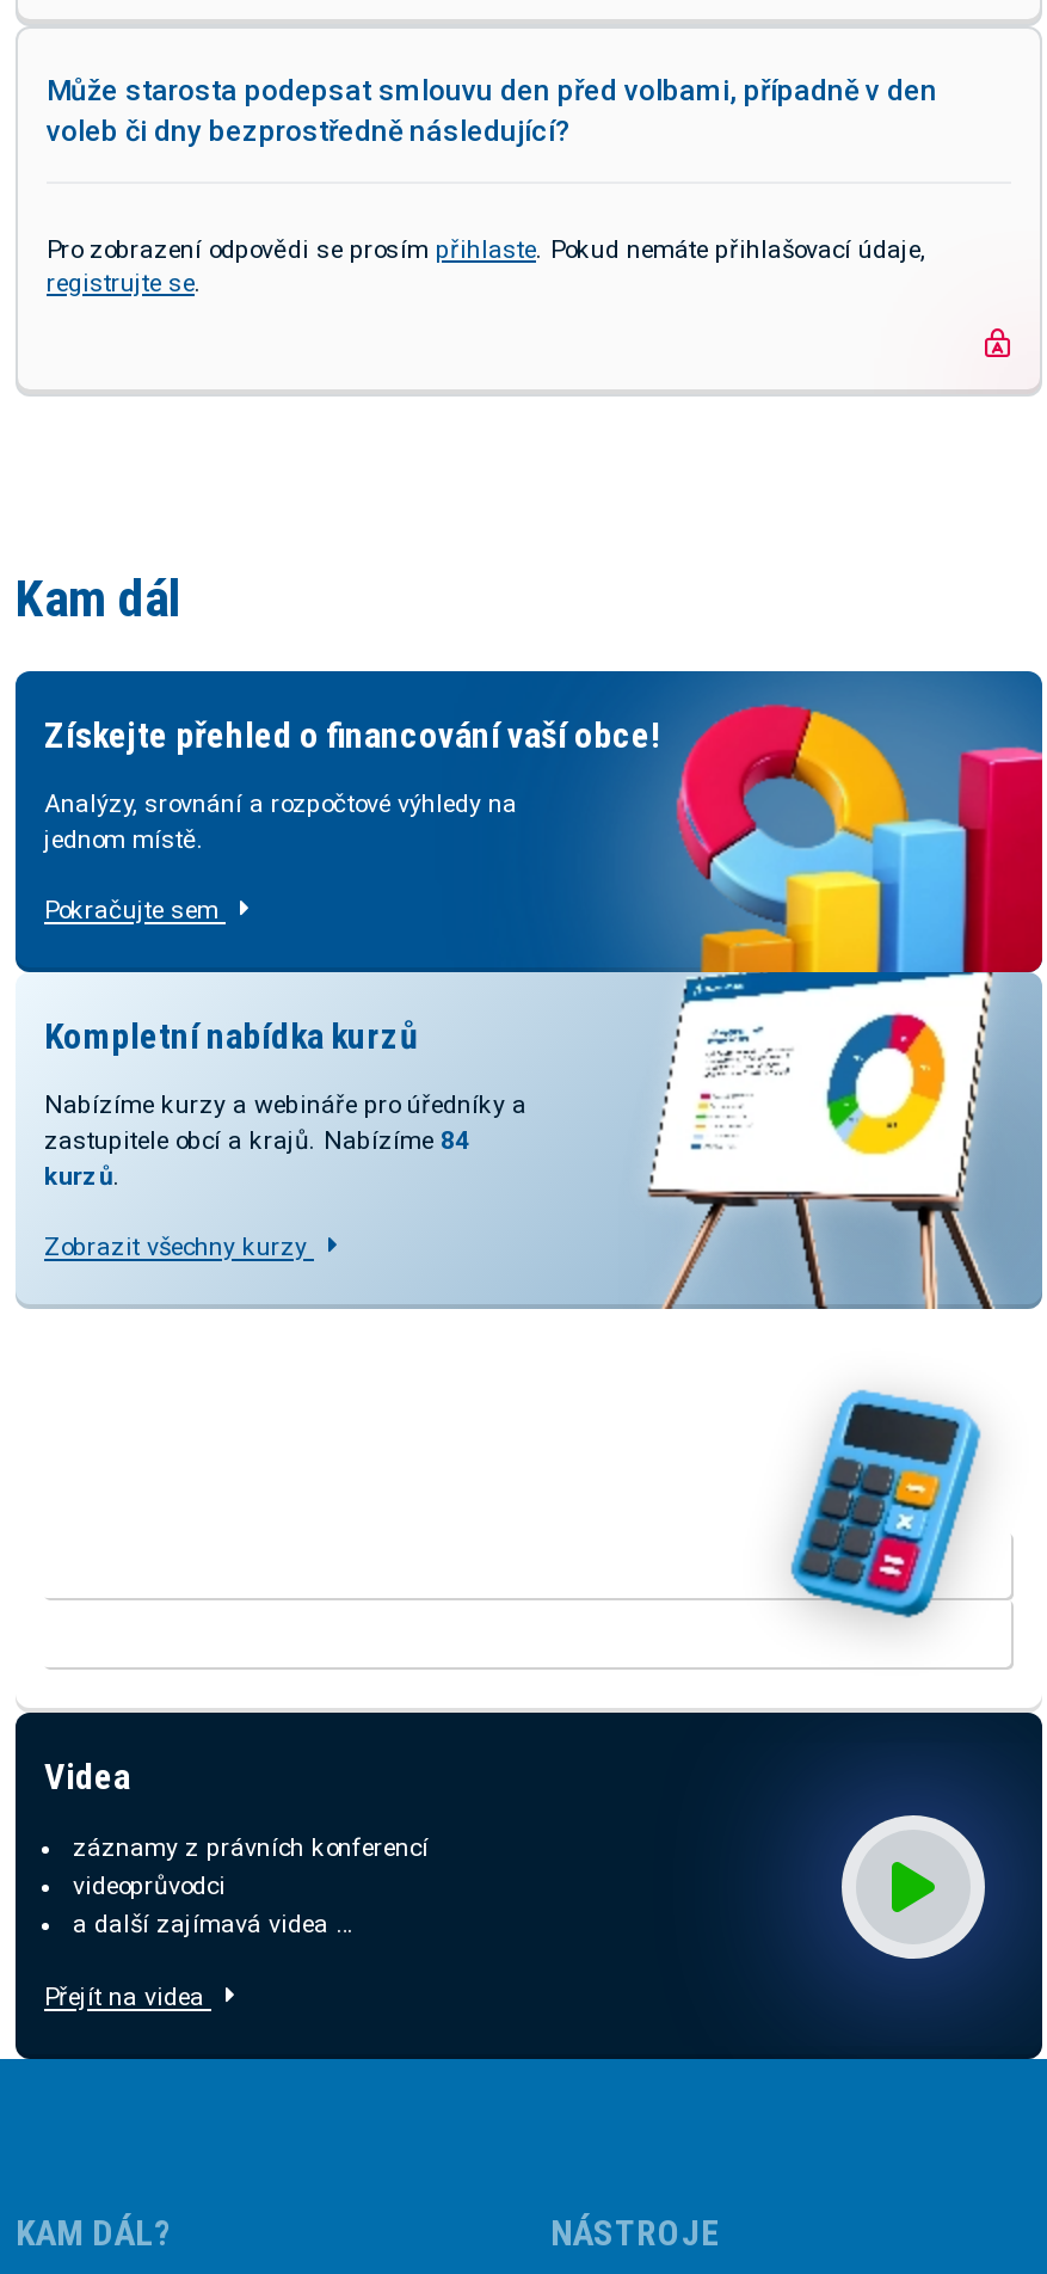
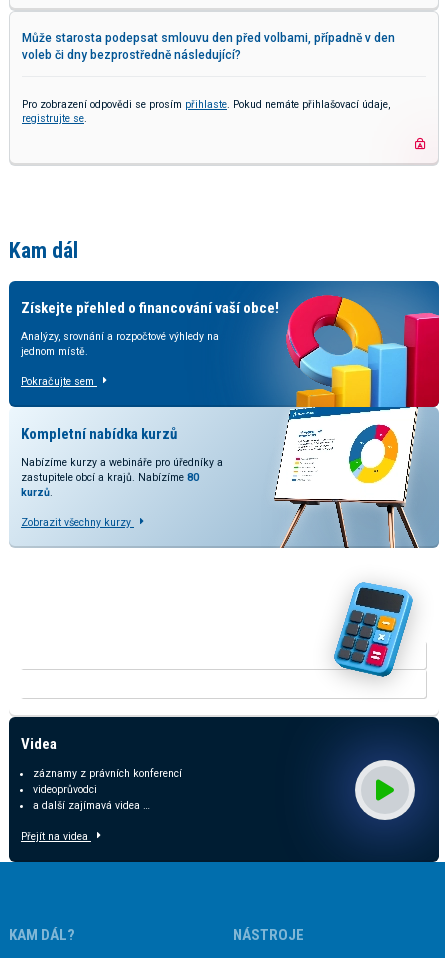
[44,1125,469,1156] zastupitele obcí a krajů. Nabízíme 84 -> [21,471,199,484] zastupitele obcí a krajů. Nabízíme 80

